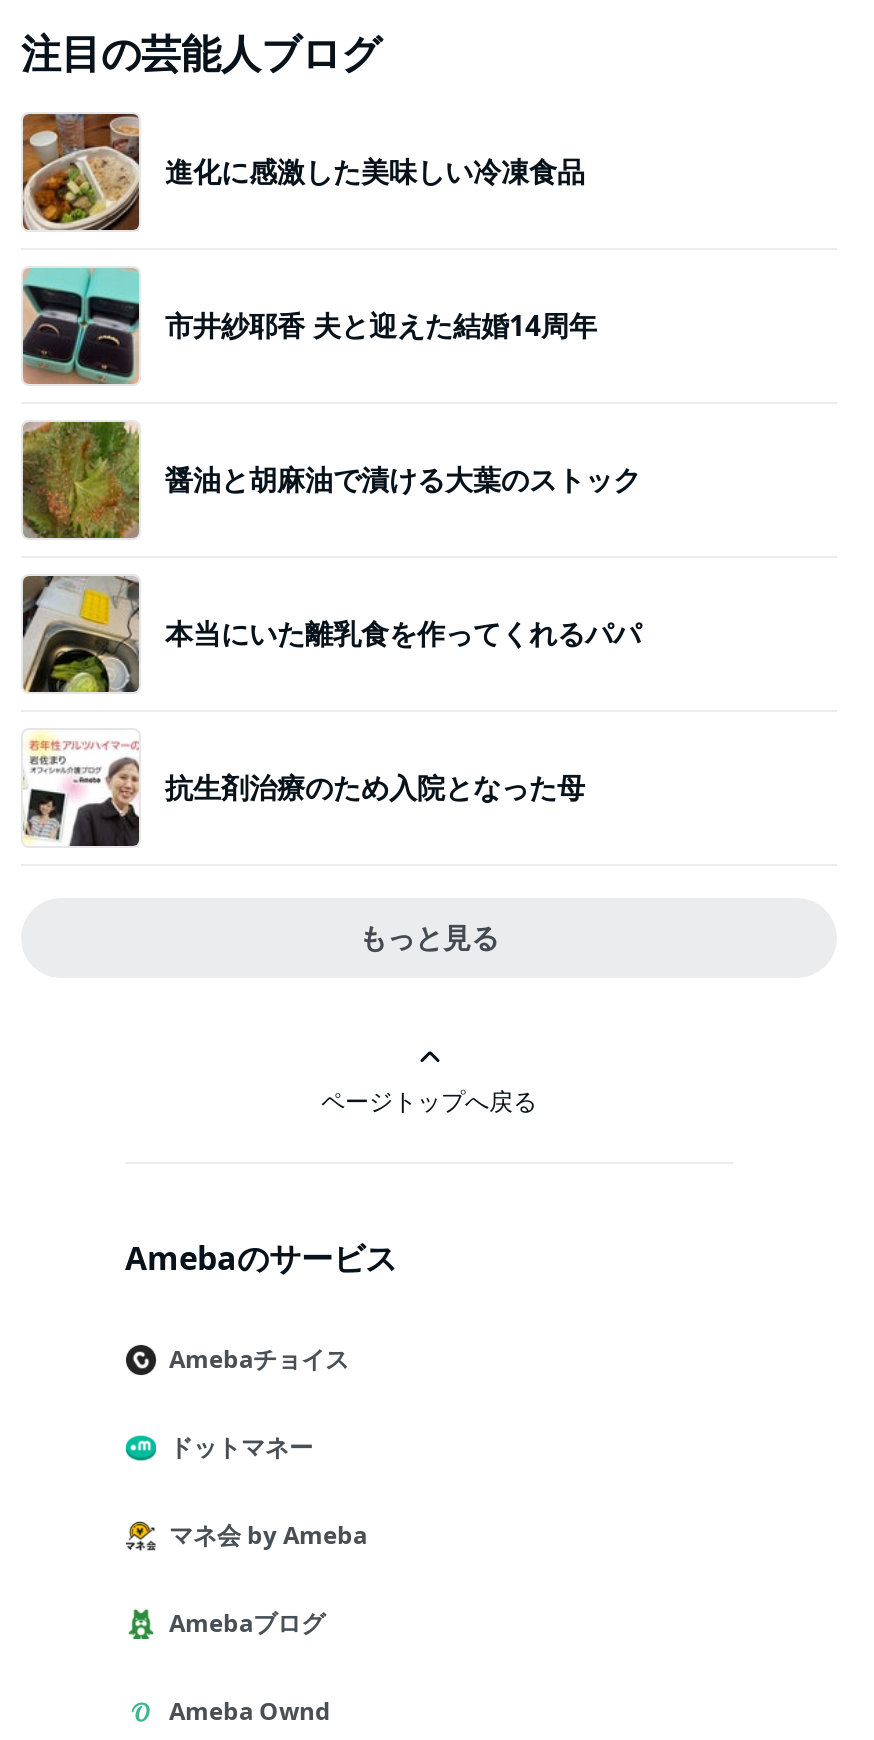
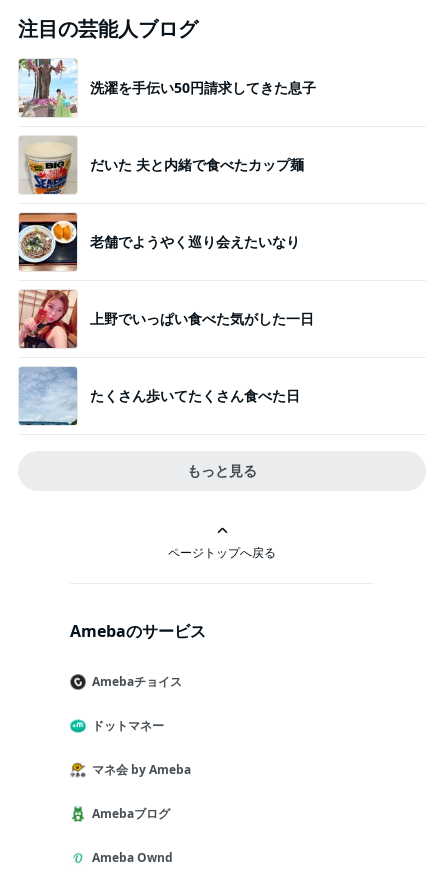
[21,112,585,232] [image] | 進化に感激した美味しい冷凍食品 -> [18,58,316,118] [image] | 洗濯を手伝い50円請求してきた息子
[21,268,597,386] [image] | 市井紗耶香 夫と迎えた結婚14周年 -> [19,136,304,195] [image] | だいた 夫と内緒で食べたカップ麺
[21,420,641,540] [image] | 醤油と胡麻油で漬ける大葉のストック -> [18,212,300,272] [image] | 老舗でようやく巡り会えたいなり
[21,574,641,694] [image] | 本当にいた離乳食を作ってくれるパパ -> [18,289,314,349] [image] | 上野でいっぱい食べた気がした一日
[23,730,585,848] [image] | 抗生剤治療のため入院となった母 -> [18,366,300,426] [image] | たくさん歩いてたくさん食べた日

